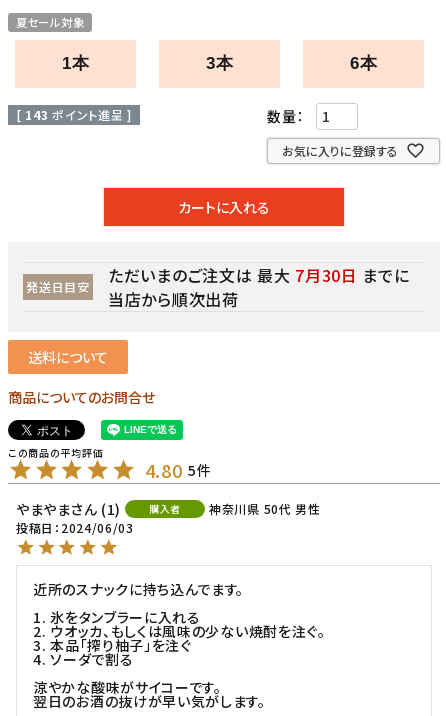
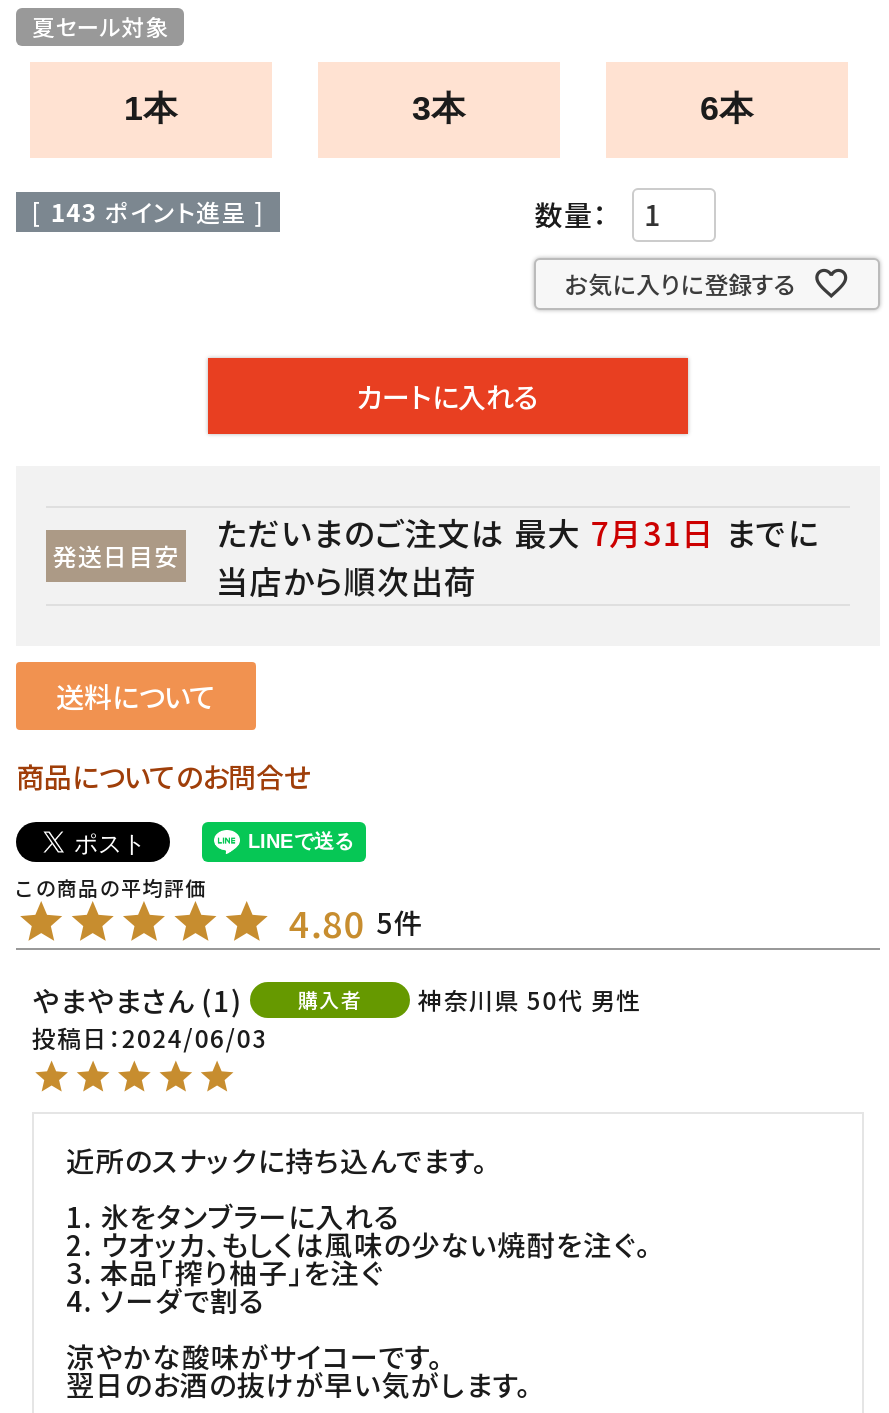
[108,263,409,287] ただいまのご注文は 最大 7月30日までに -> [216,508,819,556] ただいまのご注文は 最大 7月31日までに

